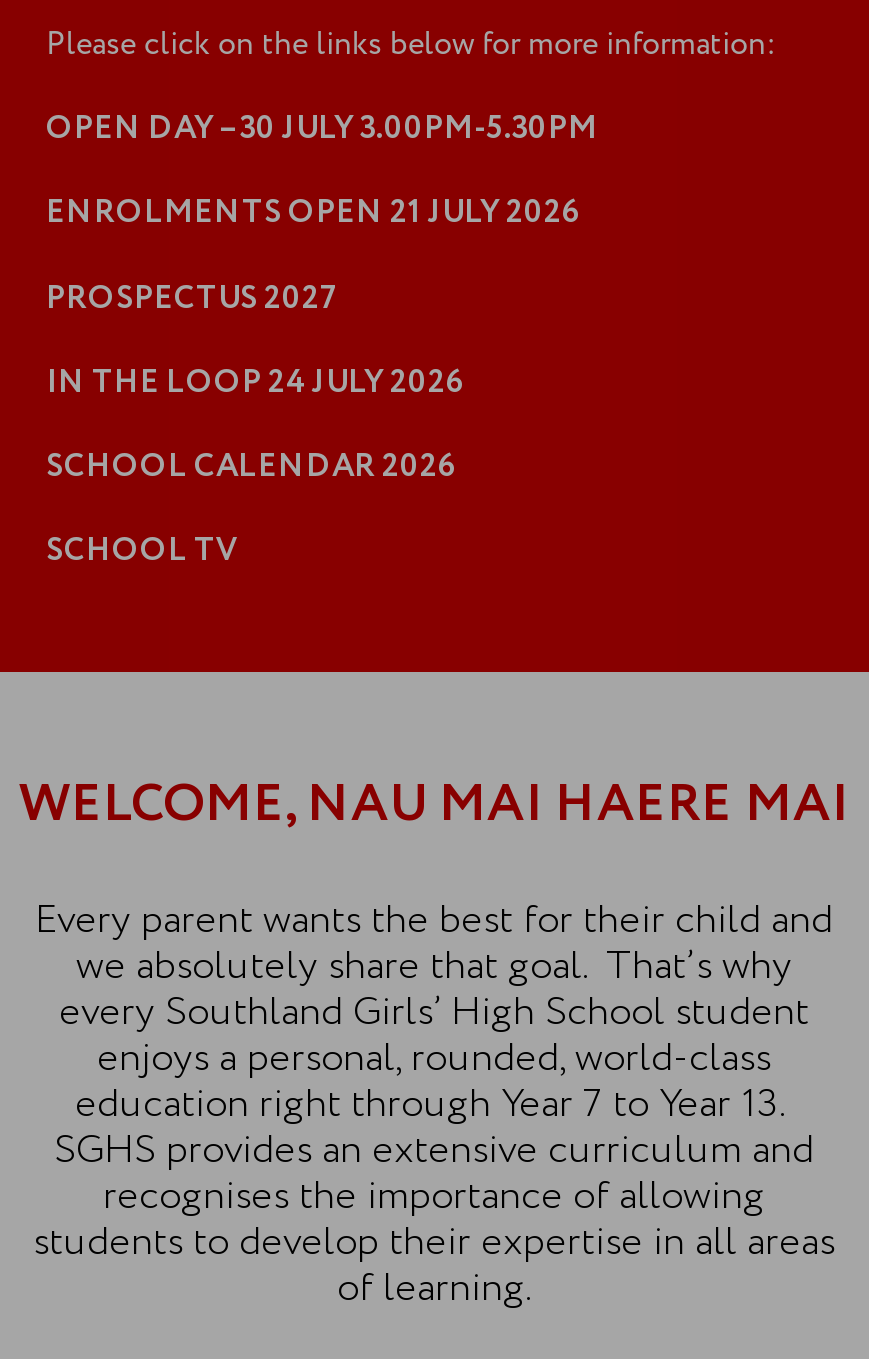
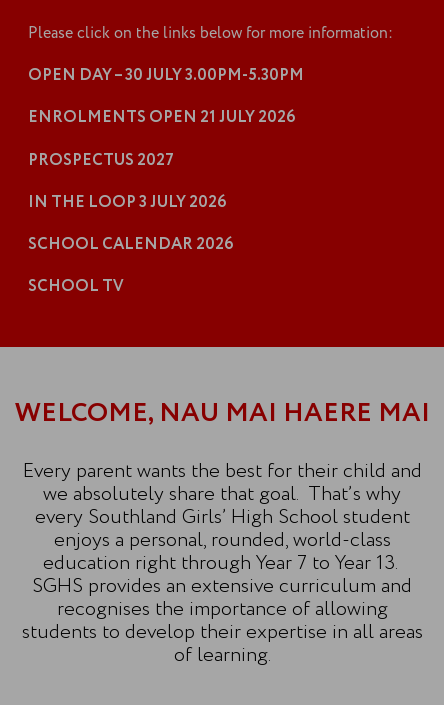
[46,360,466,406] IN THE LOOP 24 JULY 2026 -> [28,191,227,214] IN THE LOOP 3 JULY 2026

